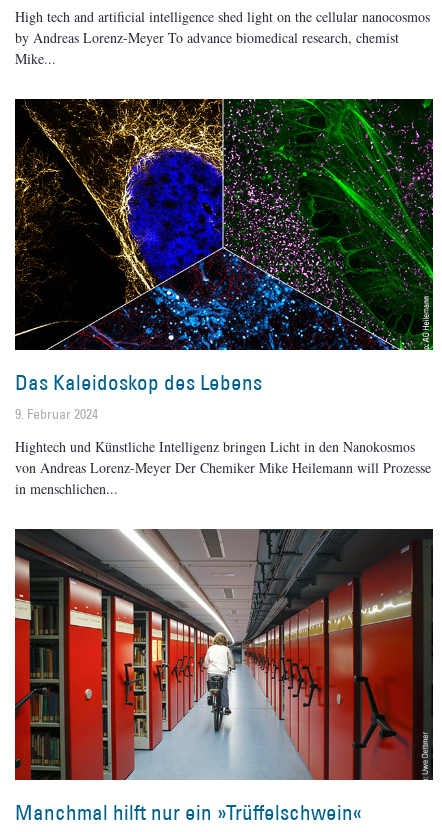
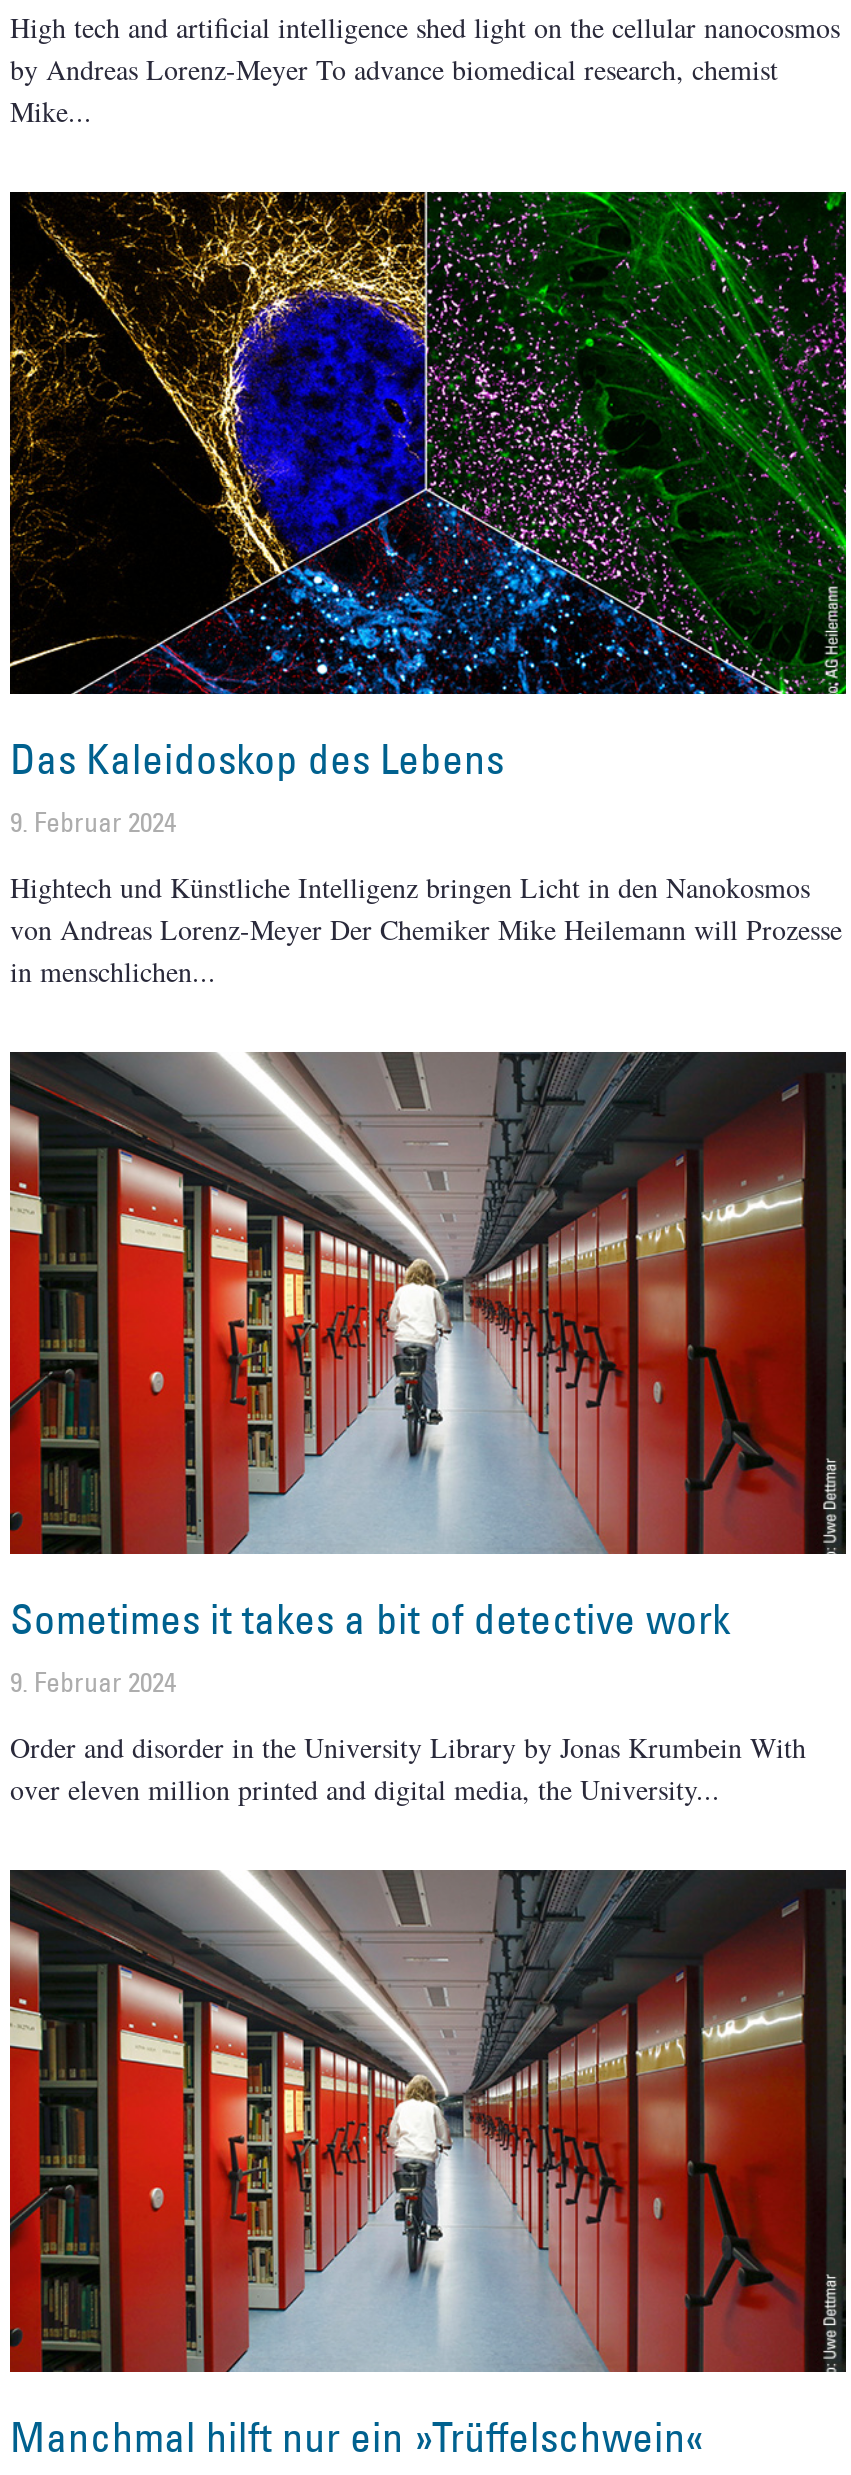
none -> [10,1592,806,1808] Sometimes it takes a bit of detective work | 9. Februar 2024 | Order and disorder in the University Library by Jonas Krumbein With | over eleven million printed and digital media, the University

